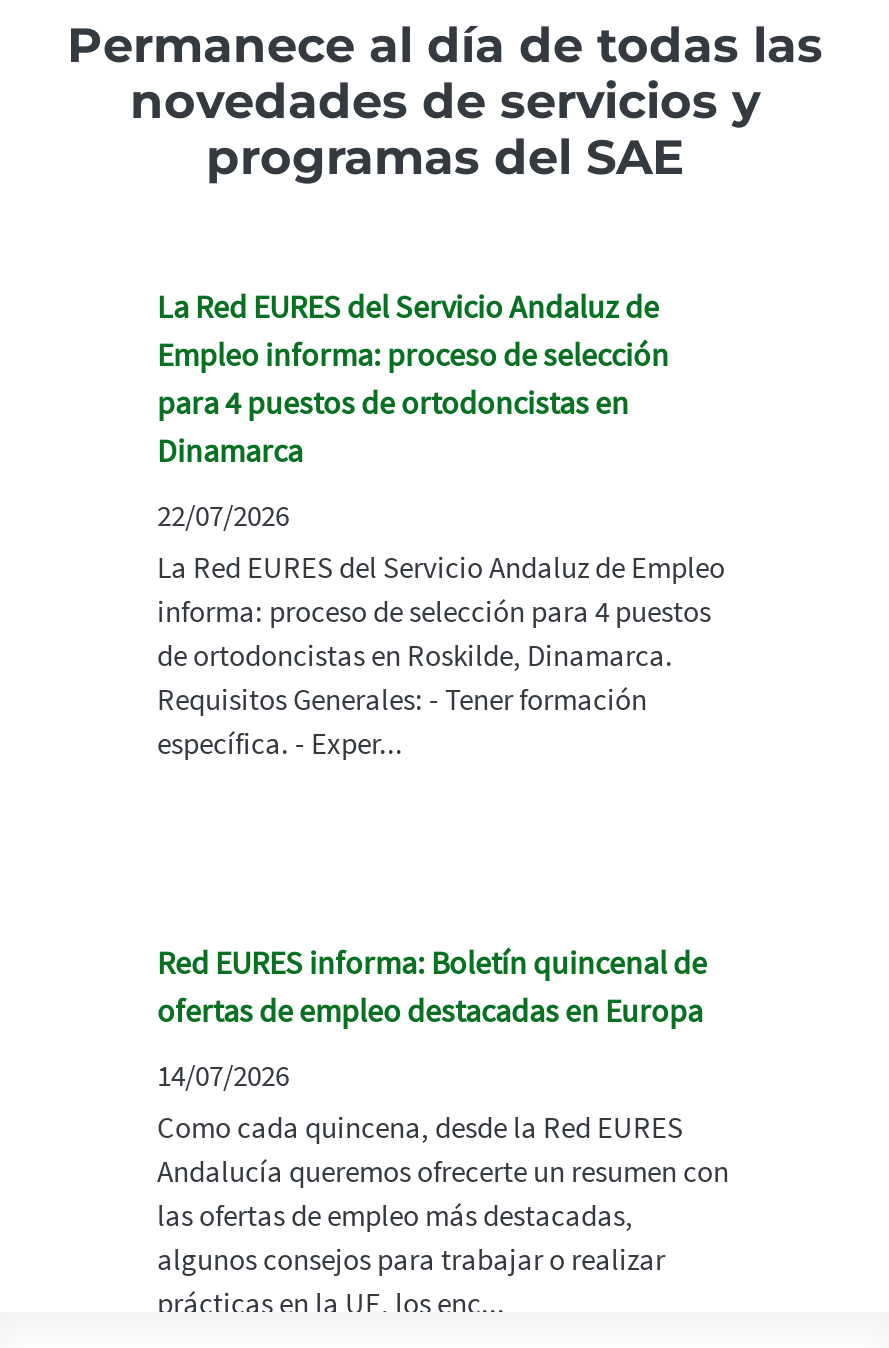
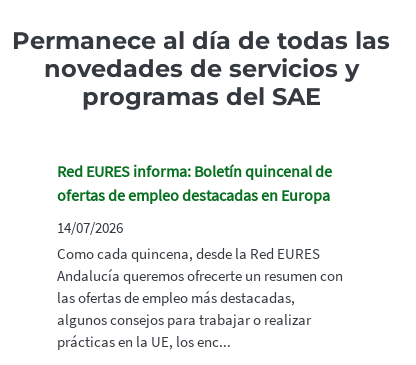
[157,286,725,762] La Red EURES del Servicio Andaluz de | Empleo informa: proceso de selección | para 4 puestos de ortodoncistas en | Dinamarca | 22/07/2026 | La Red EURES del Servicio Andaluz de Empleo | informa: proceso de selección para 4 puestos | de ortodoncistas en Roskilde, Dinamarca. | Requisitos Generales: - Tener formación | específica. - Exper... -> none

